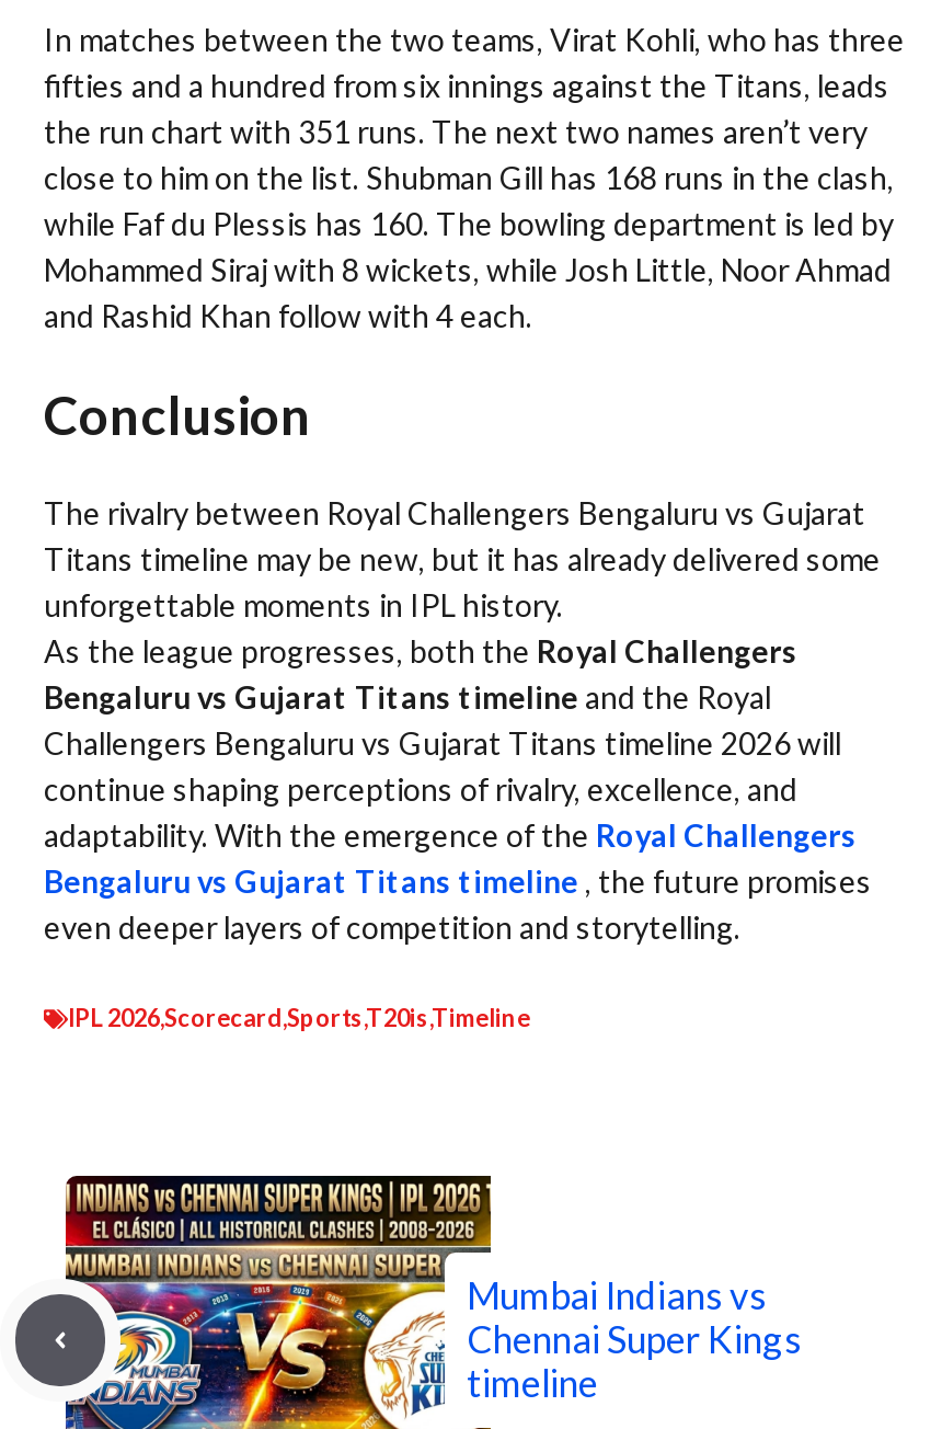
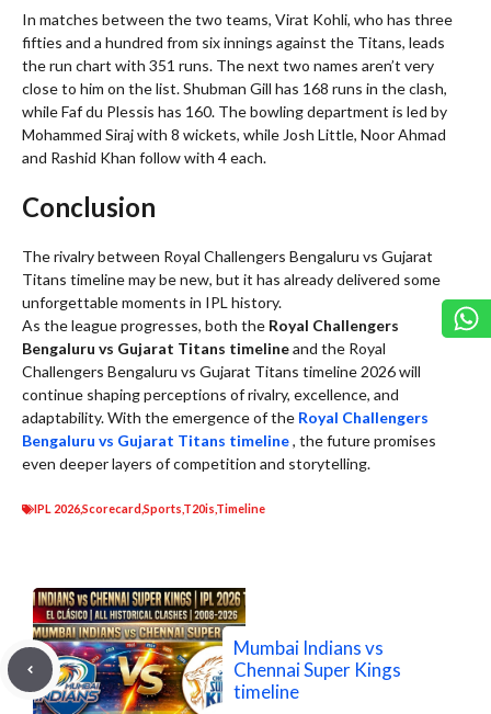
none -> [441,298,488,339] [image]

